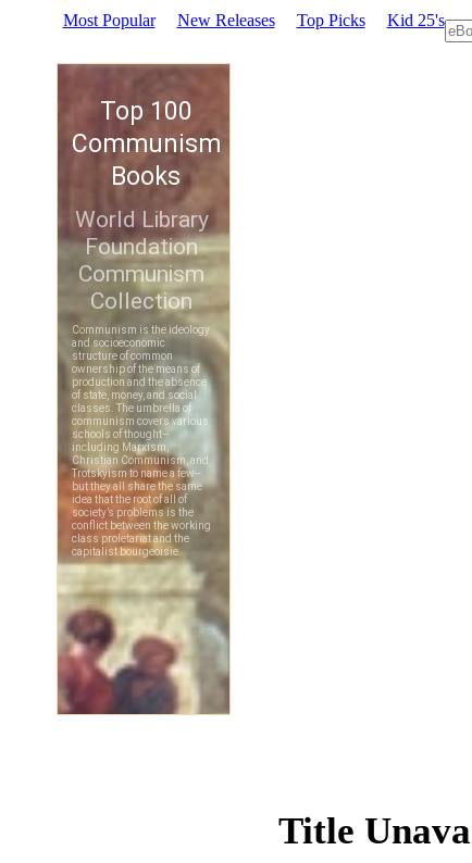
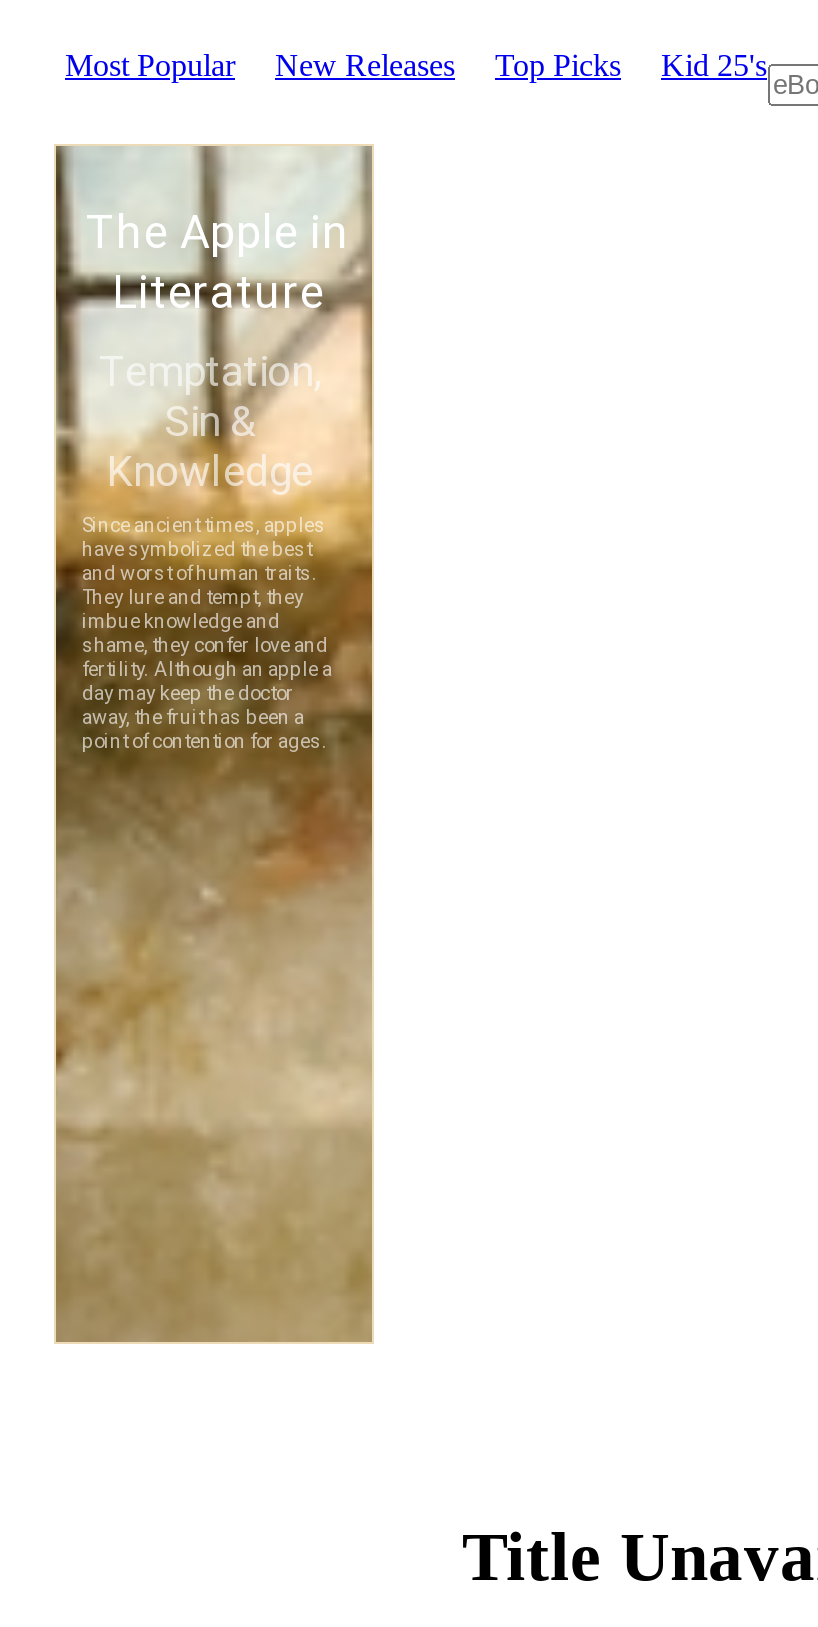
[57,63,231,715] [image] -> [56,146,372,1344] [image]

